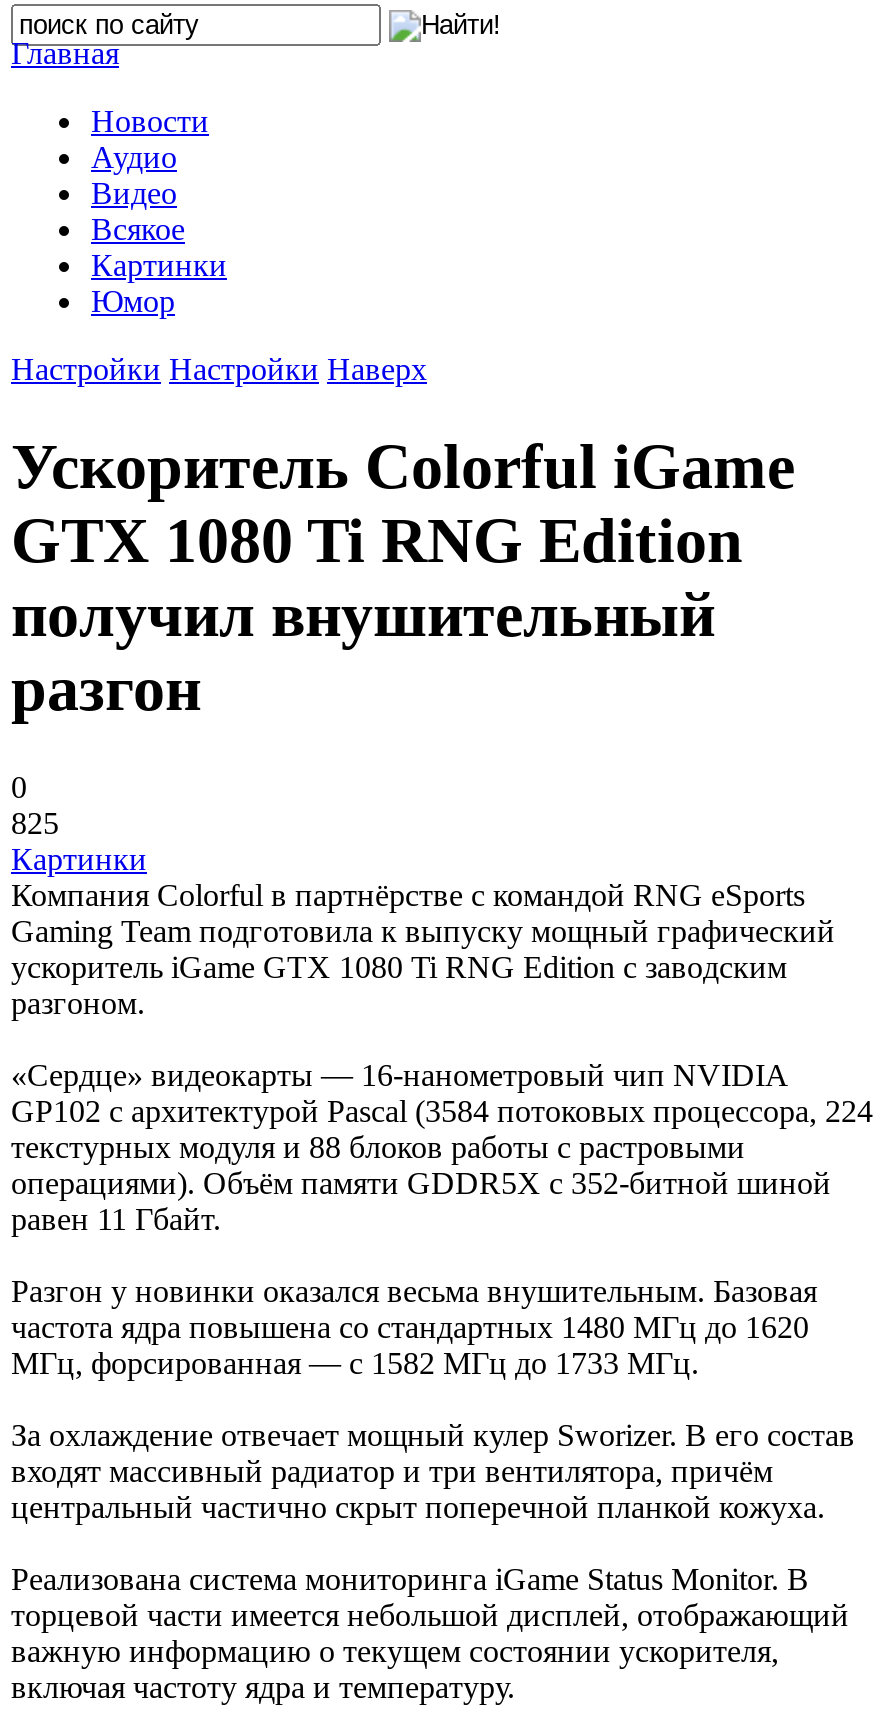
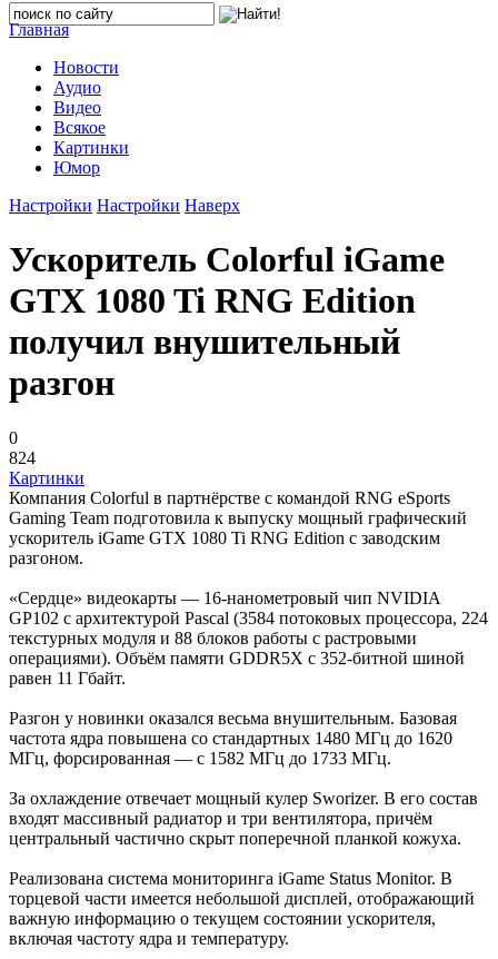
[11,806,59,840] 825 -> [9,448,36,467] 824

